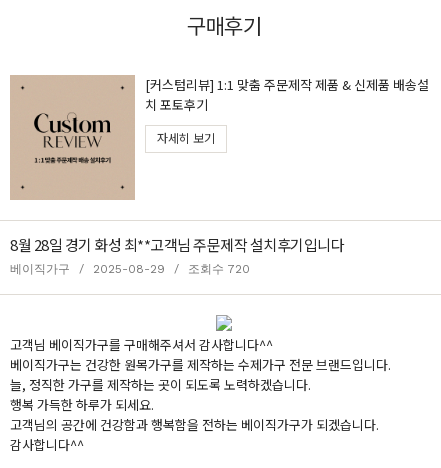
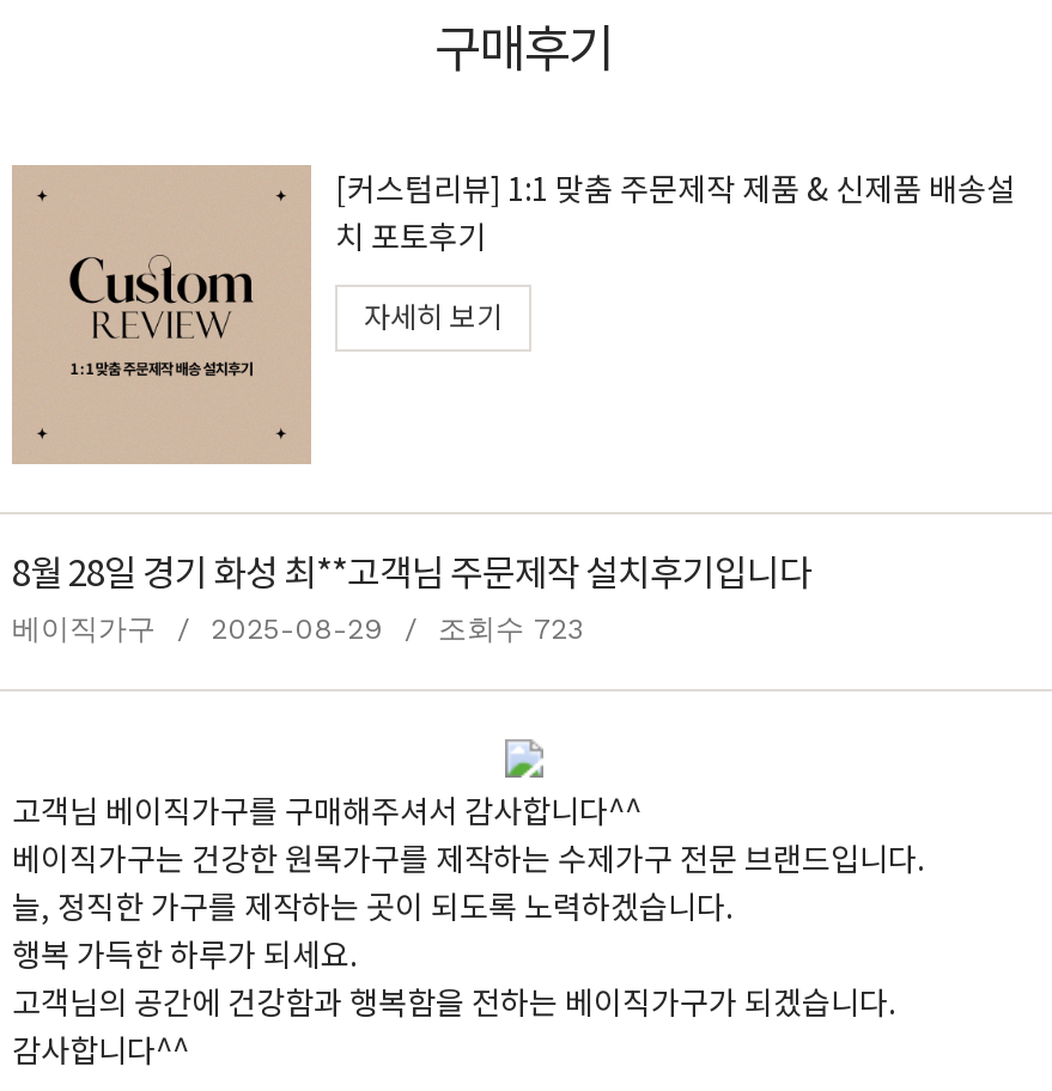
[10,262,250,276] 베이직가구 / 2025-08-29 / 조회수 720 -> [12,612,584,646] 베이직가구 / 2025-08-29 / 조회수 723

